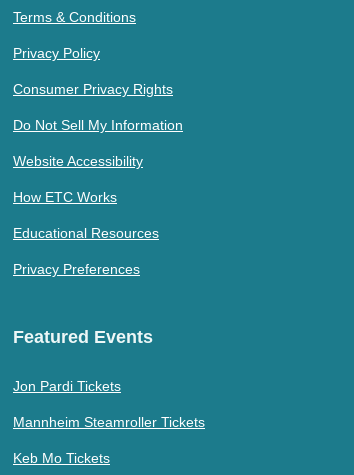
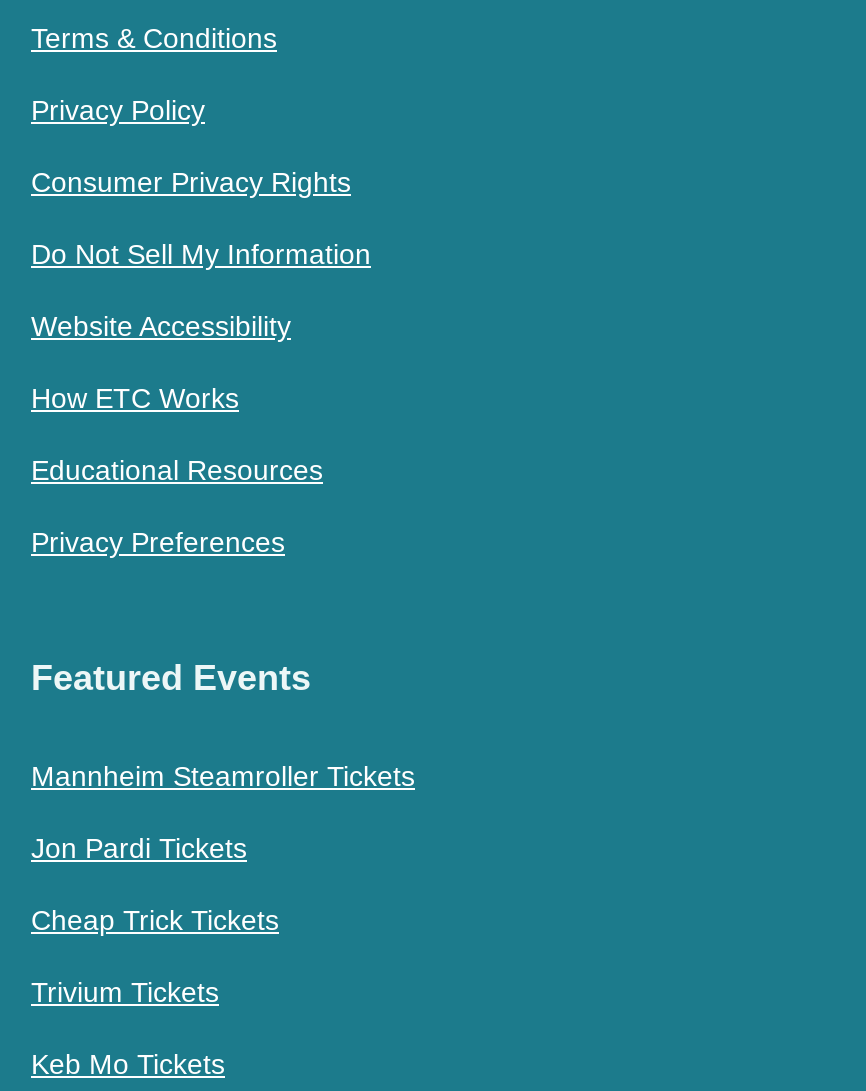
none -> [31,905,279,1009] Cheap Trick Tickets | Trivium Tickets
moved [13,414,205,430] -> [31,761,415,793]: Mannheim Steamroller Tickets

